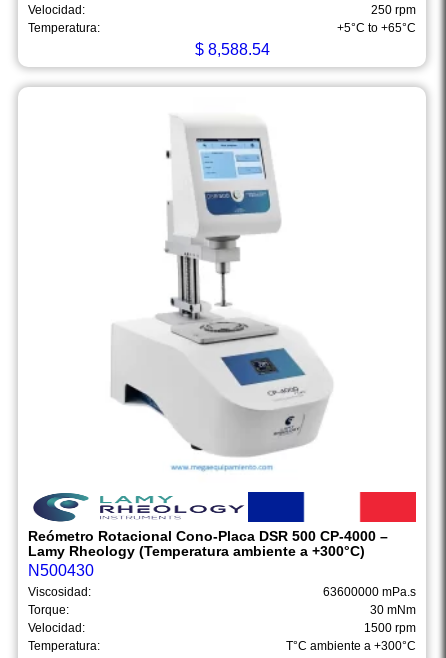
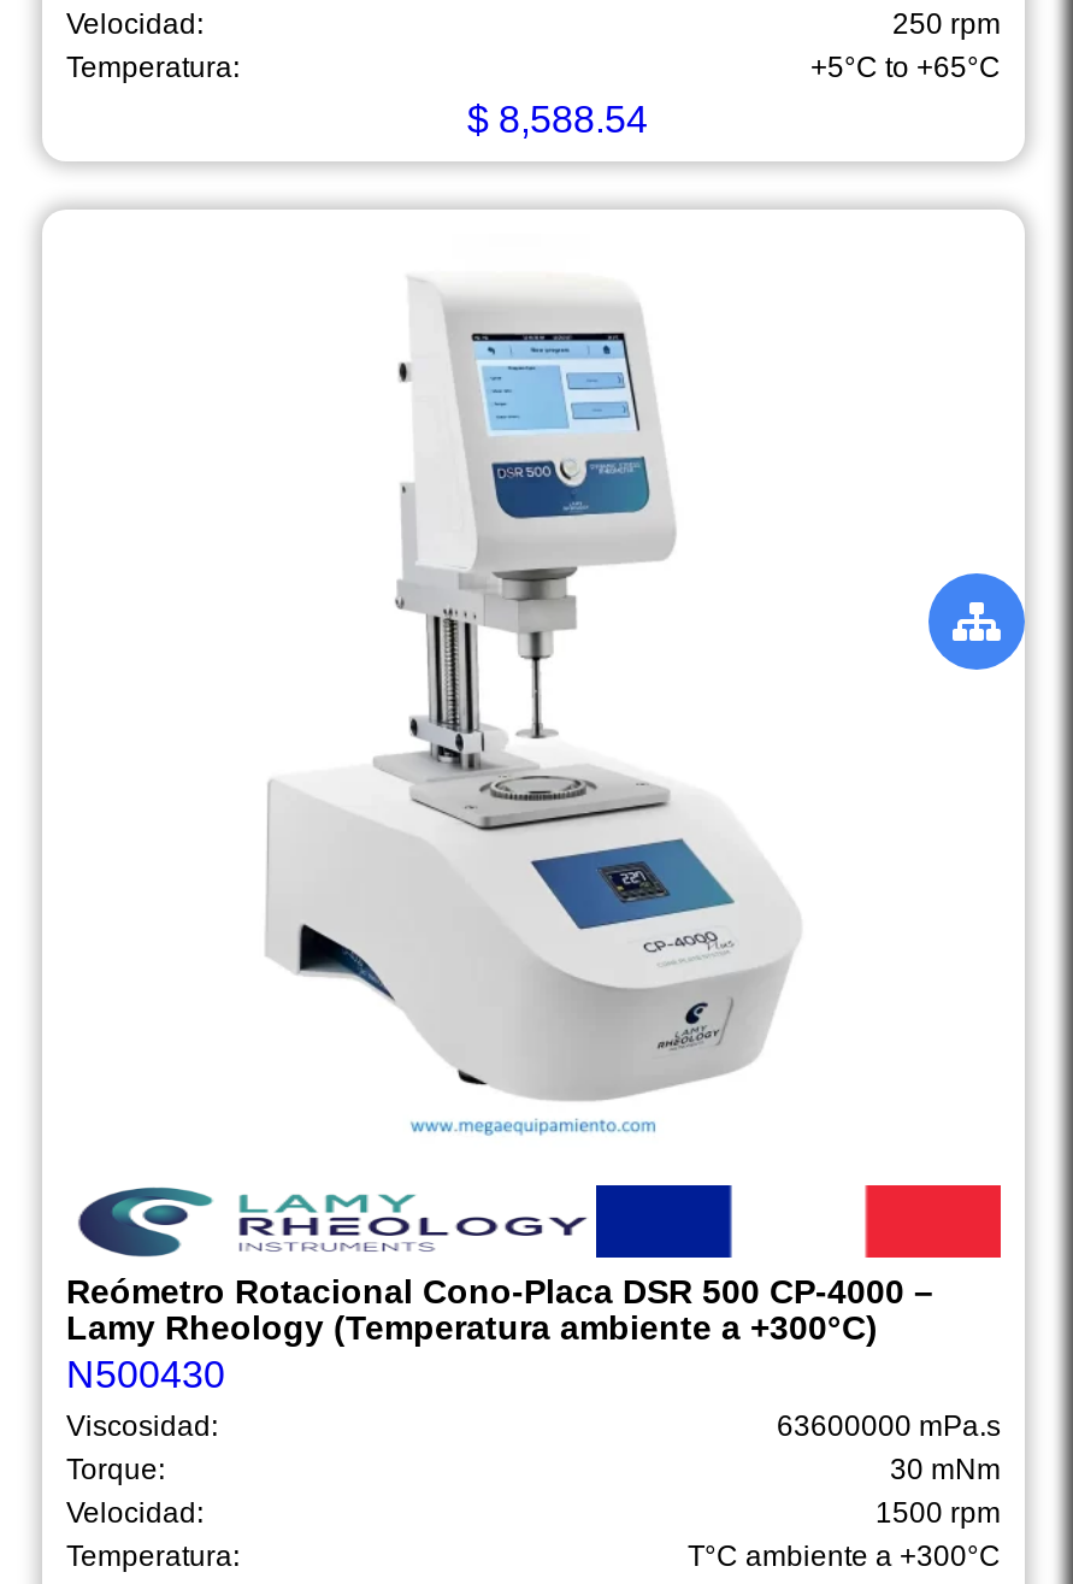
none -> [926,571,1027,672] [image]

